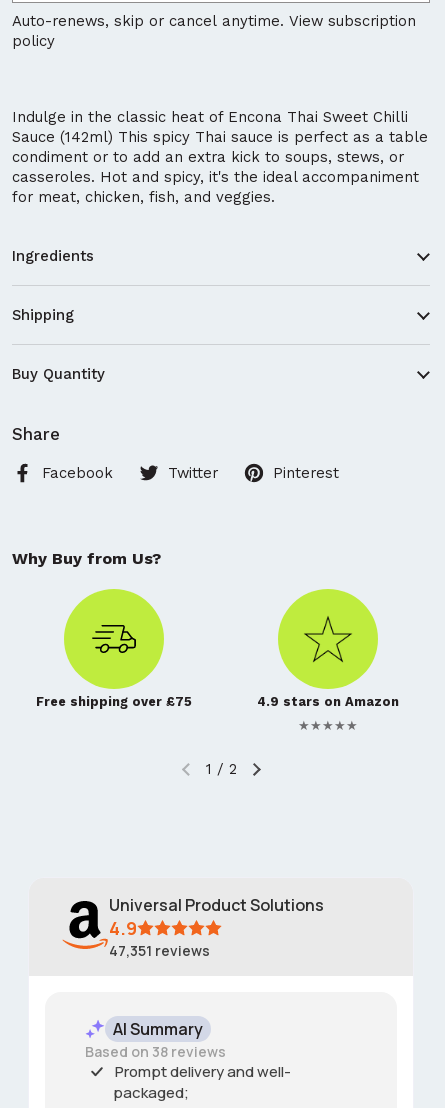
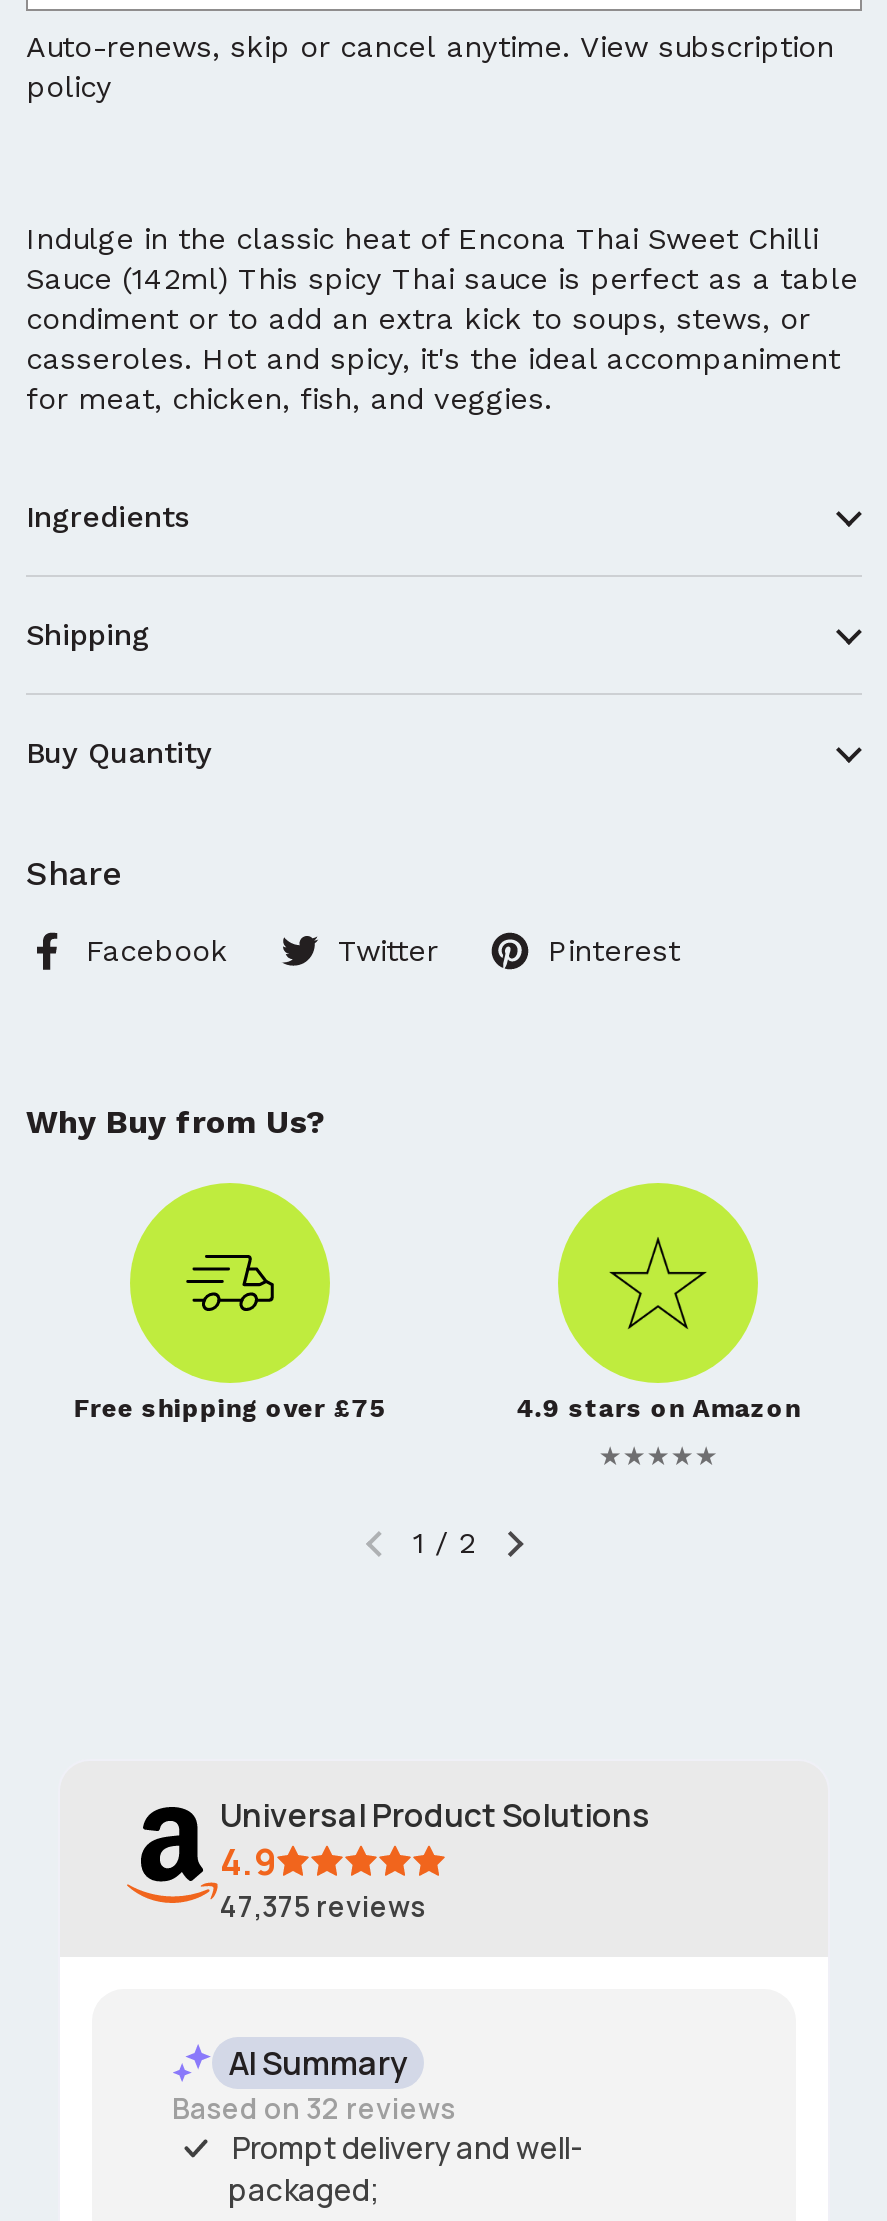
[109,941,210,960] 47,351 reviews -> [220,1888,426,1926] 47,375 reviews
[85,1042,226,1061] Based on 38 reviews -> [172,2090,456,2128] Based on 32 reviews

